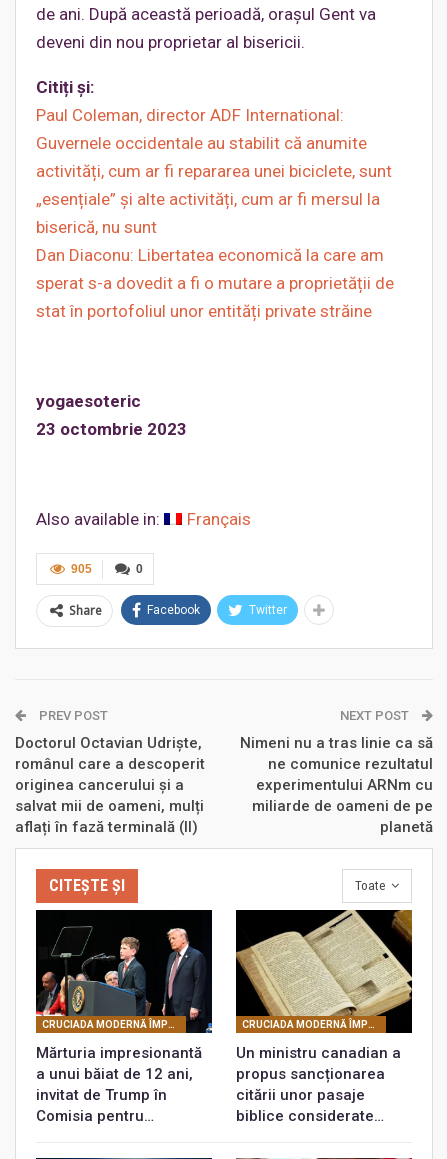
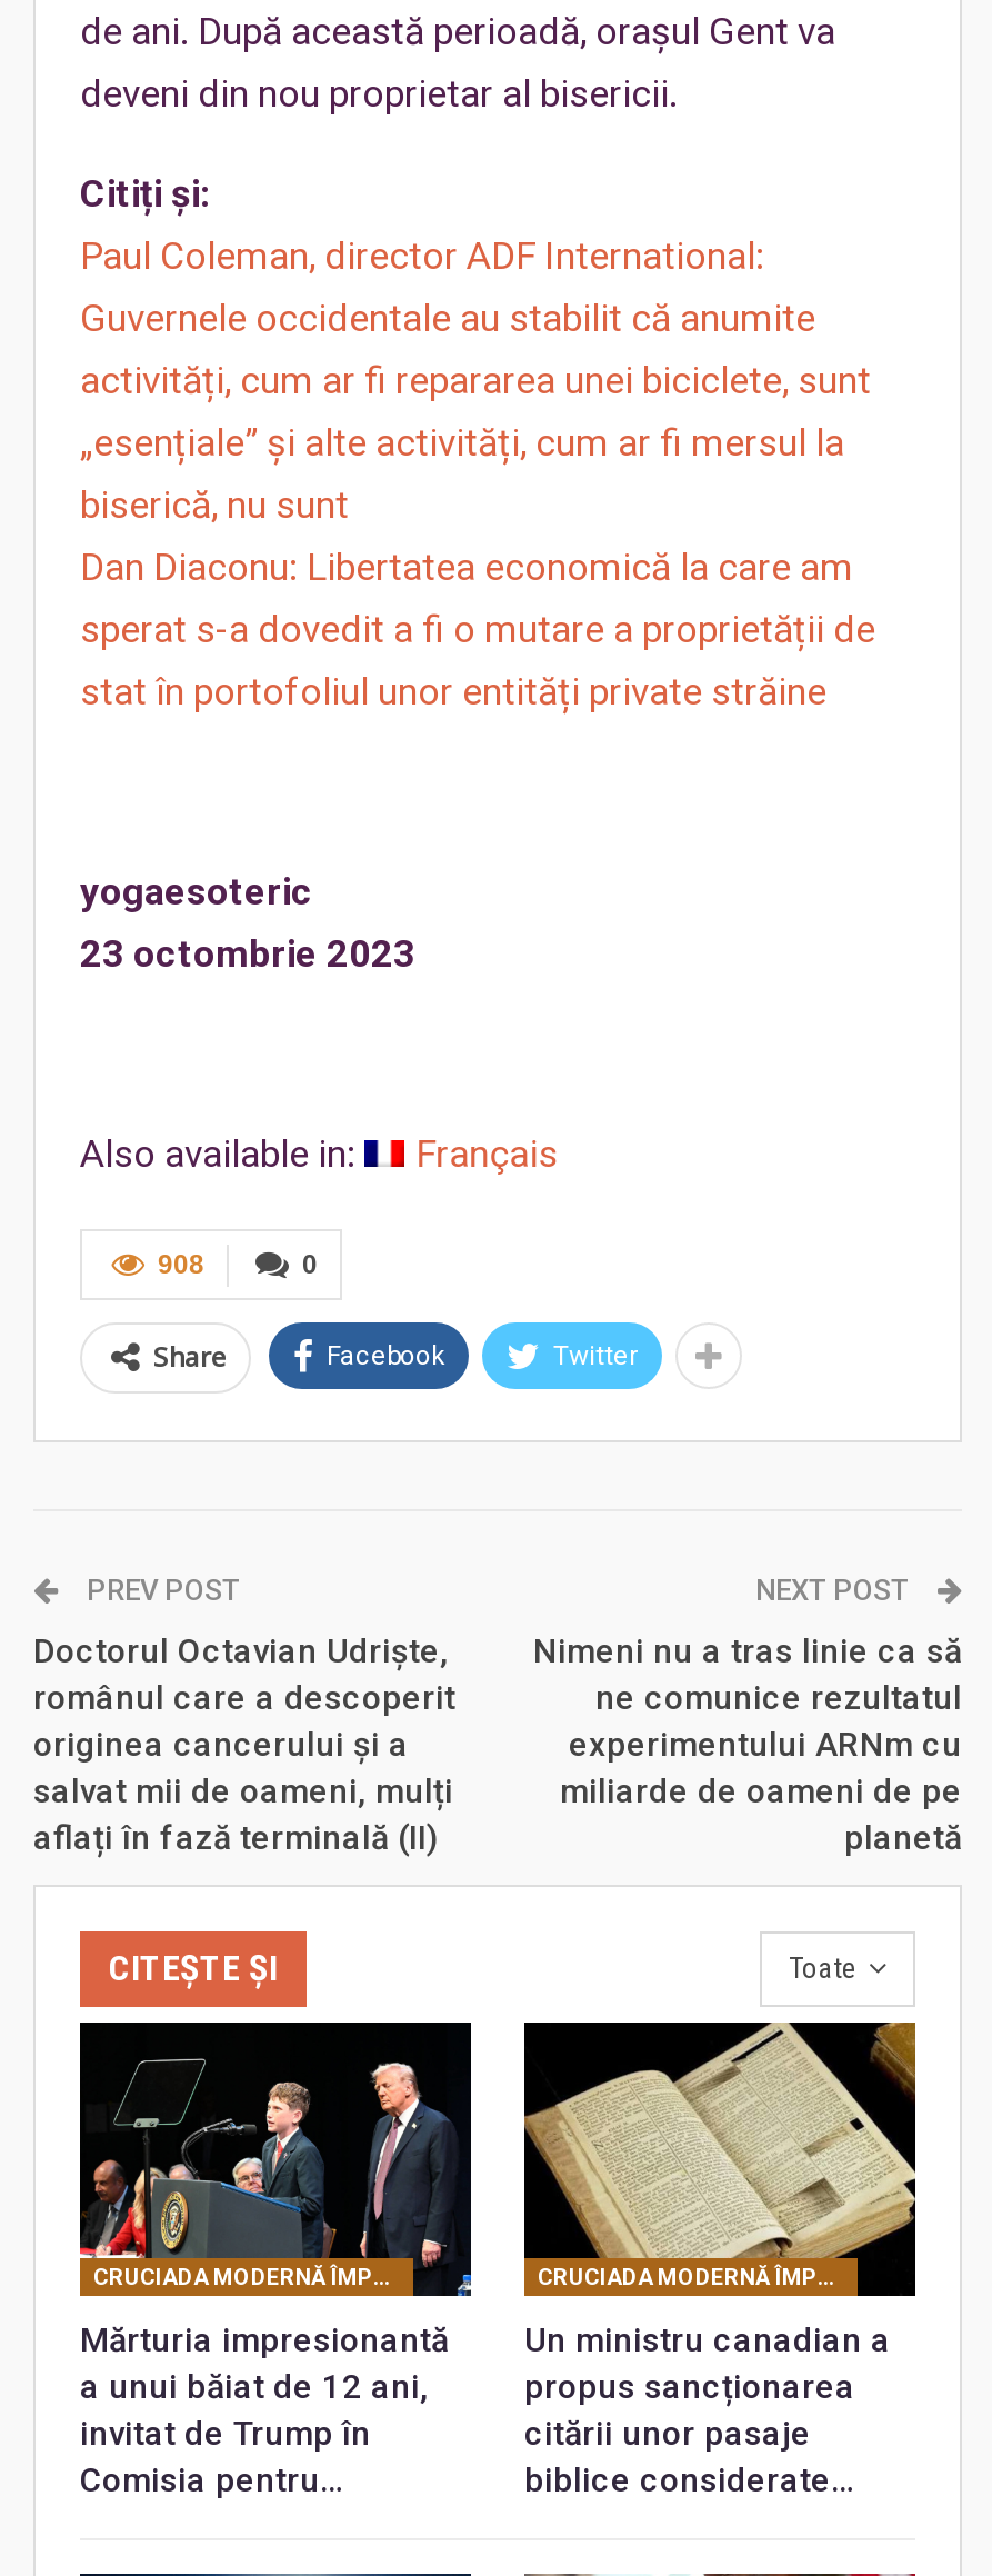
[71,562,92,576] 905 -> [158,1250,204,1281] 908

